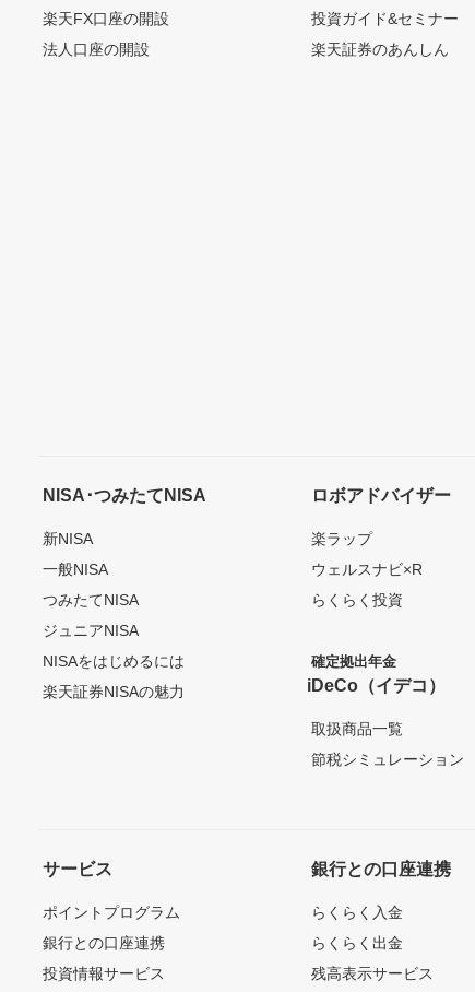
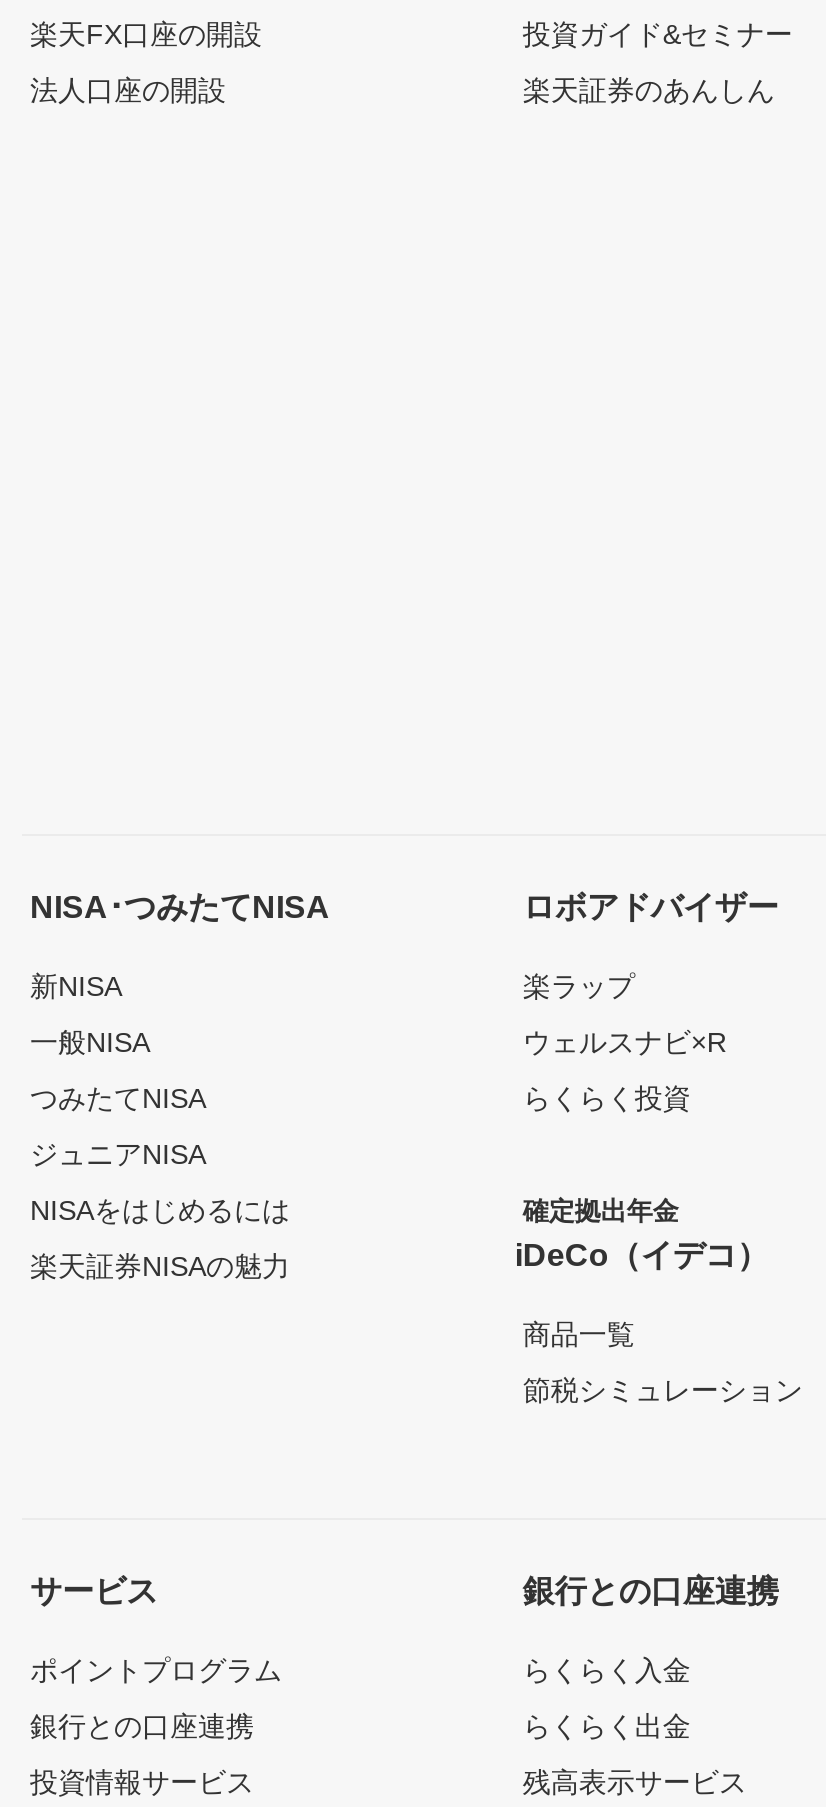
[312,719,403,737] 取扱商品一覧 -> [523,1317,635,1349] 商品一覧

